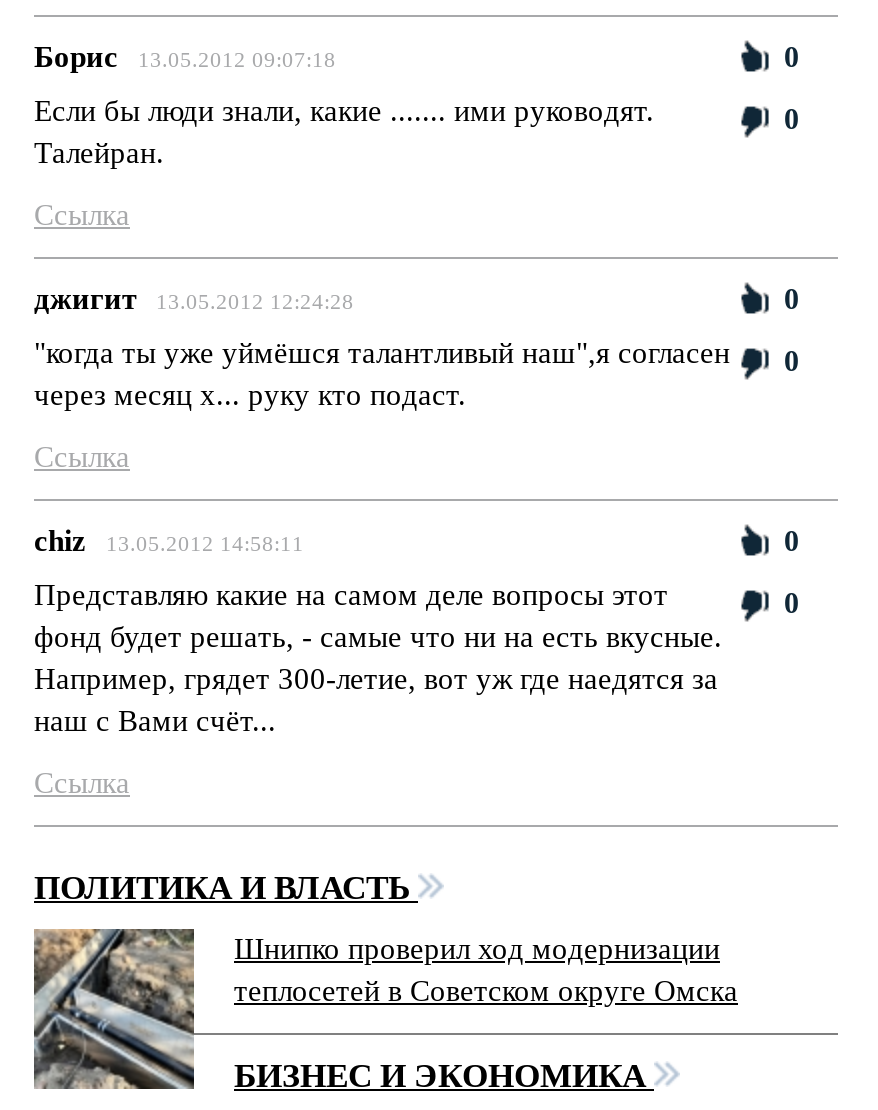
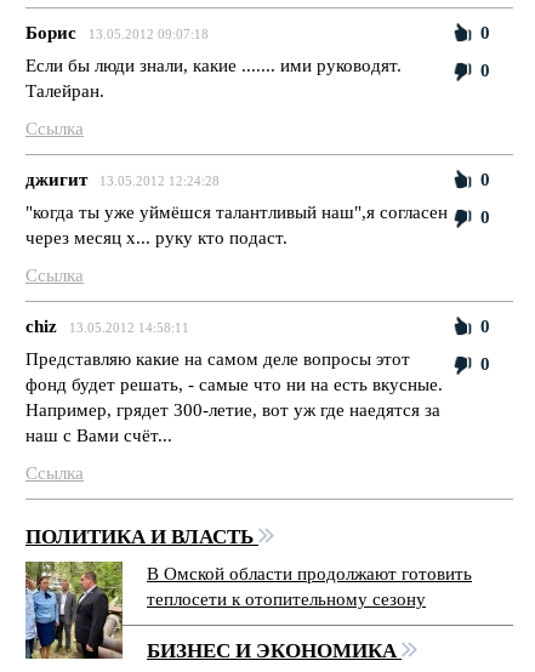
[32,927,738,1091] [image] | Шнипко проверил ход модернизации | теплосетей в Советском округе Омска -> [24,560,472,659] [image] | В Омской области продолжают готовить | теплосети к отопительному сезону

